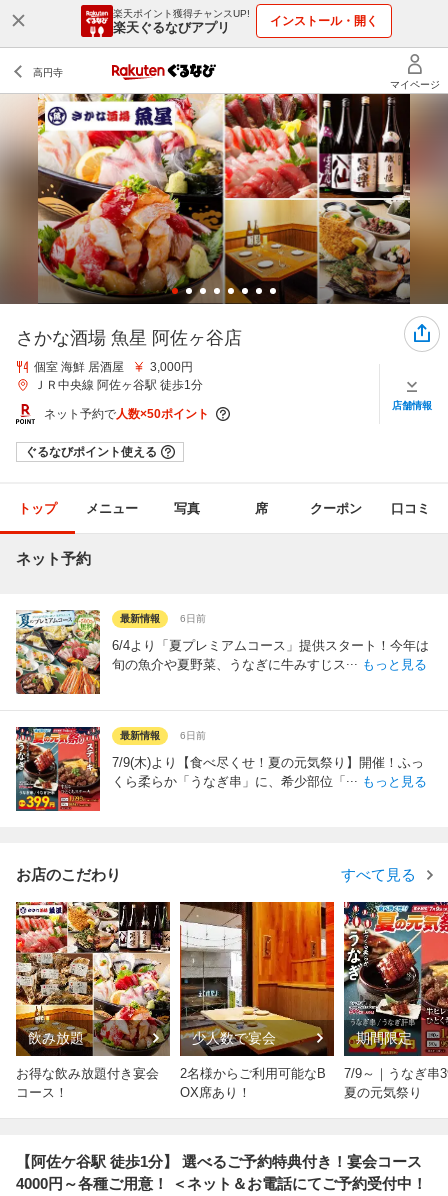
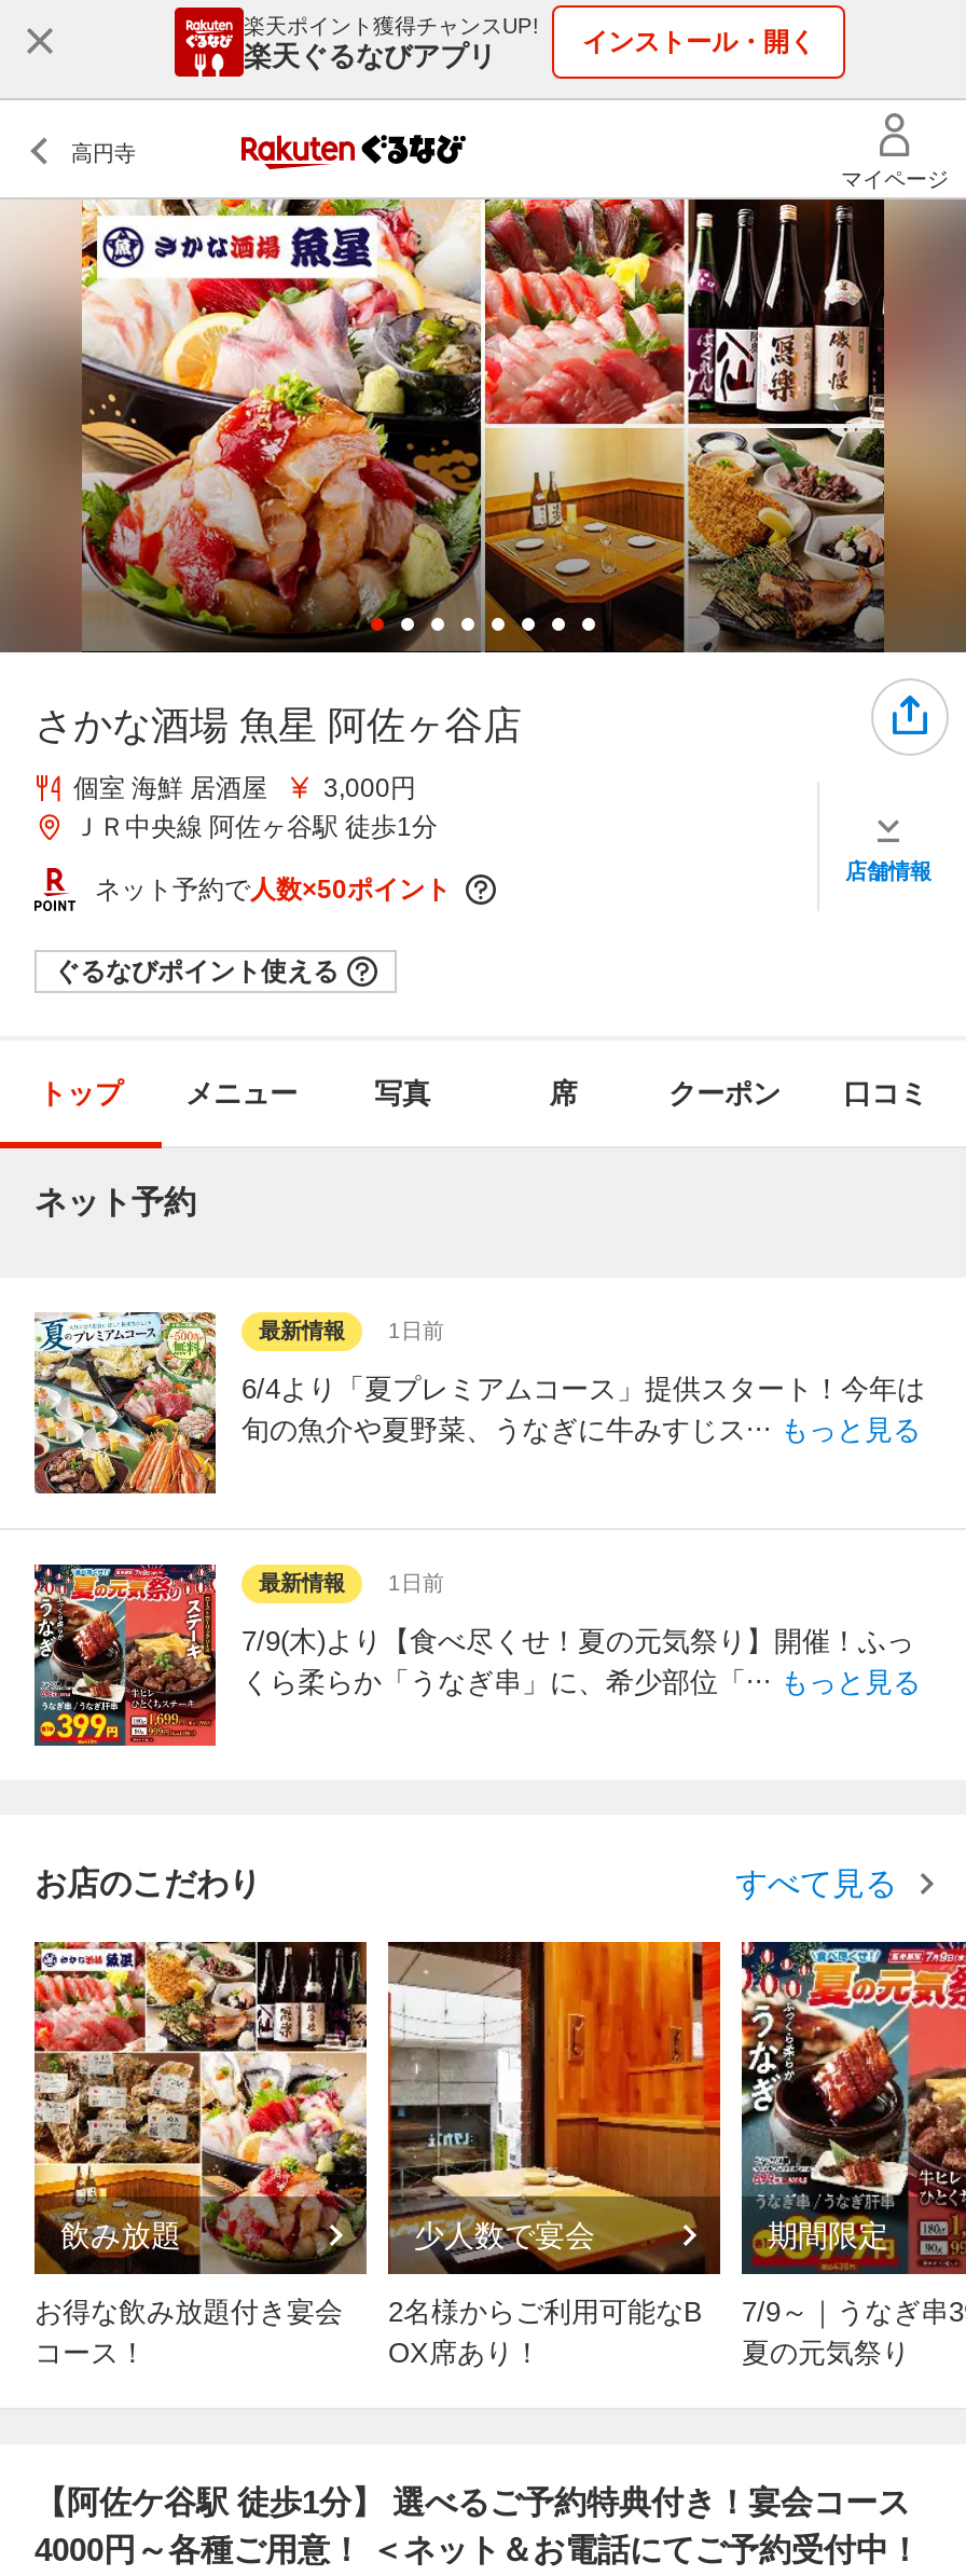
[120,613,206,624] 最新情報 6日前 -> [259,1319,444,1342] 最新情報 1日前
[120,730,206,741] 最新情報 6日前 -> [259,1571,444,1595] 最新情報 1日前

